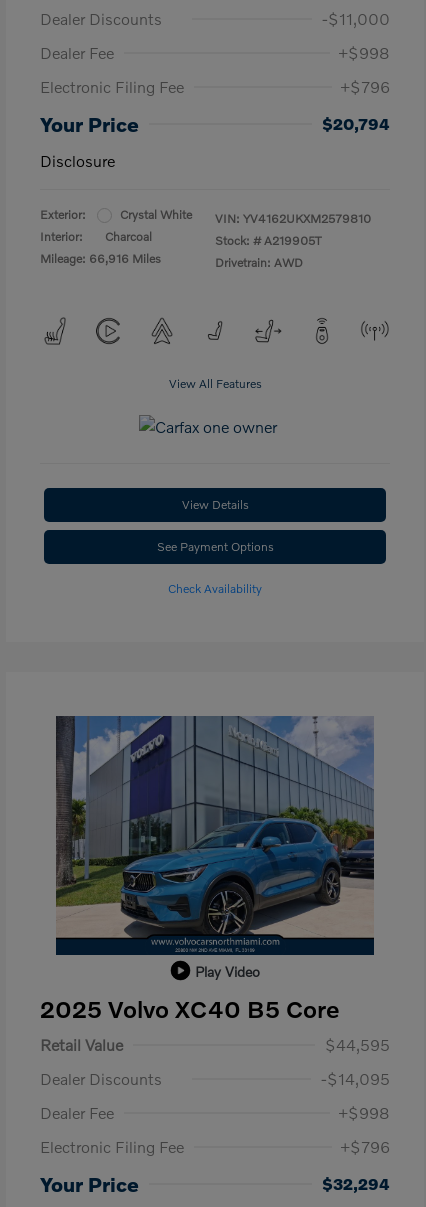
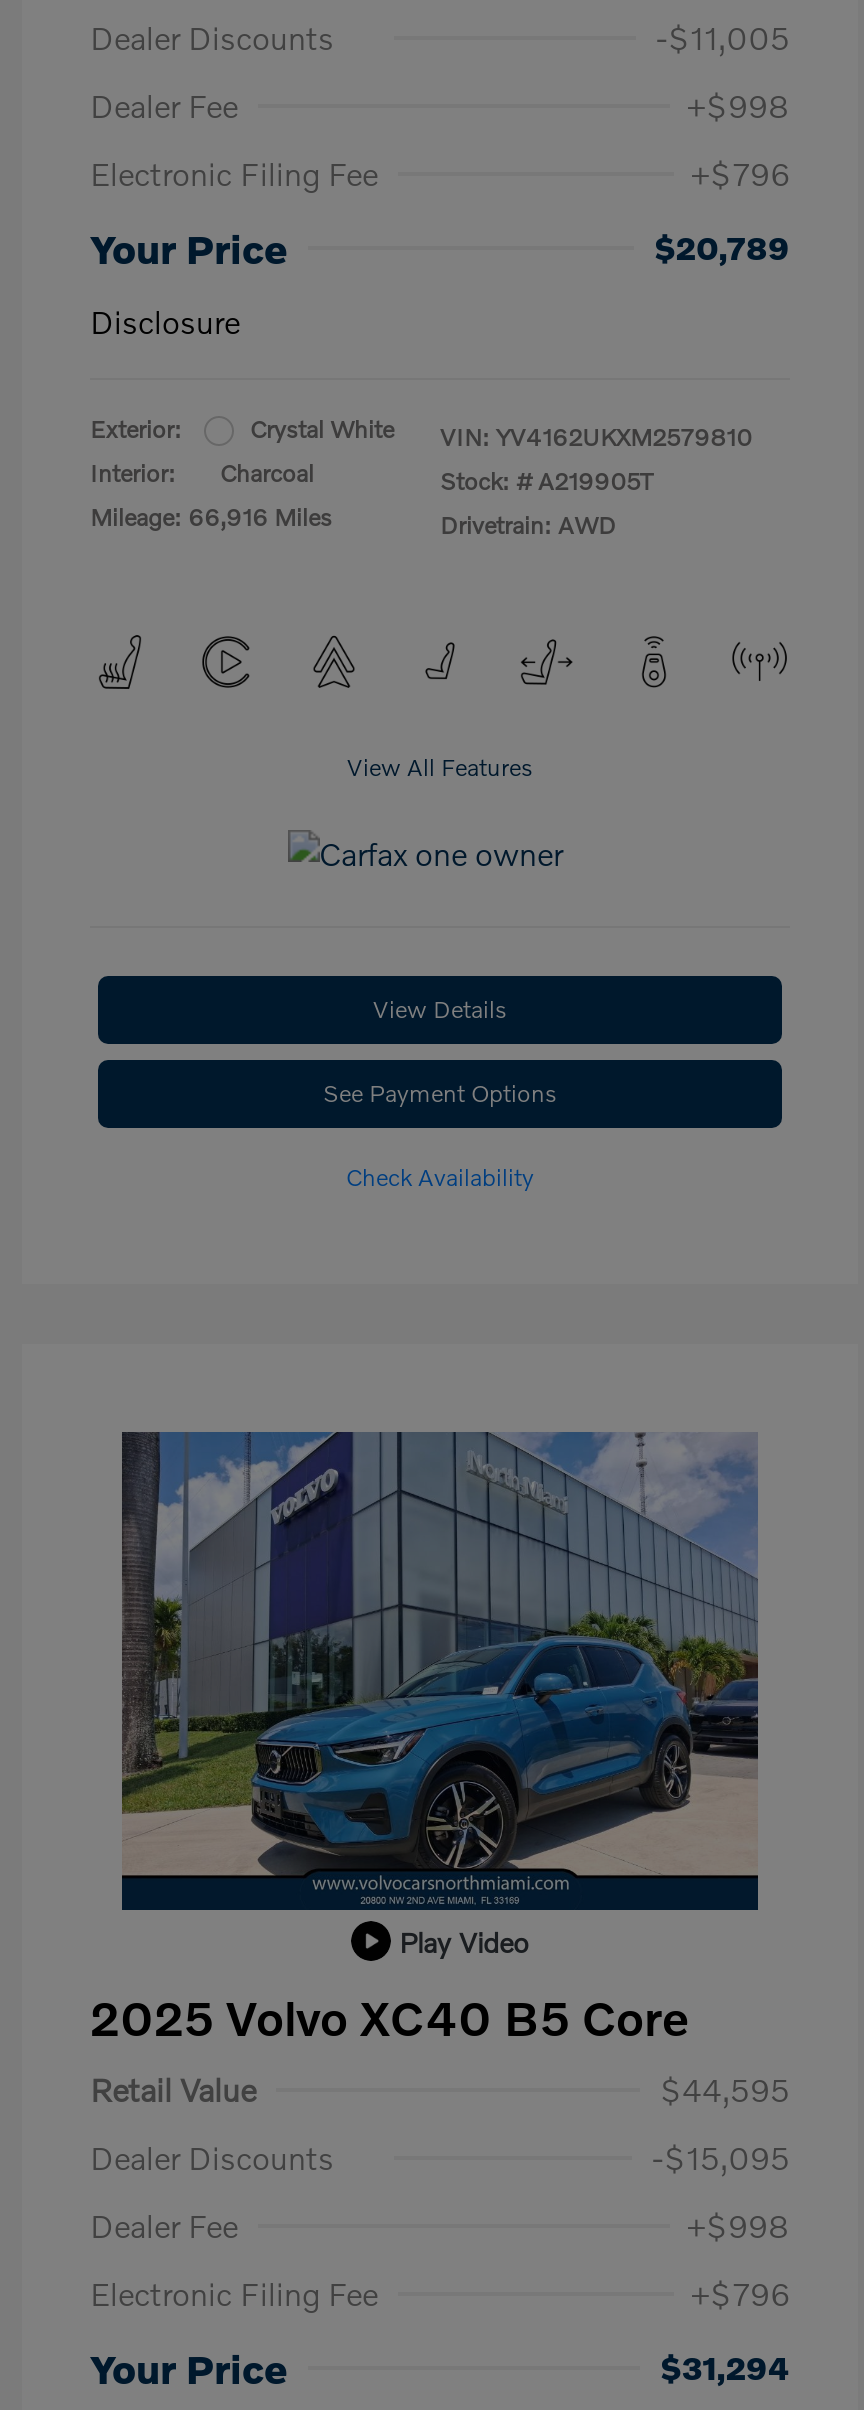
[322,9,390,28] -$11,000 -> [656,18,790,56] -$11,005
[322,114,390,133] $20,794 -> [654,228,790,266] $20,789
[321,1069,390,1088] -$14,095 -> [652,2138,790,2176] -$15,095
[322,1174,390,1193] $32,294 -> [660,2348,790,2386] $31,294

